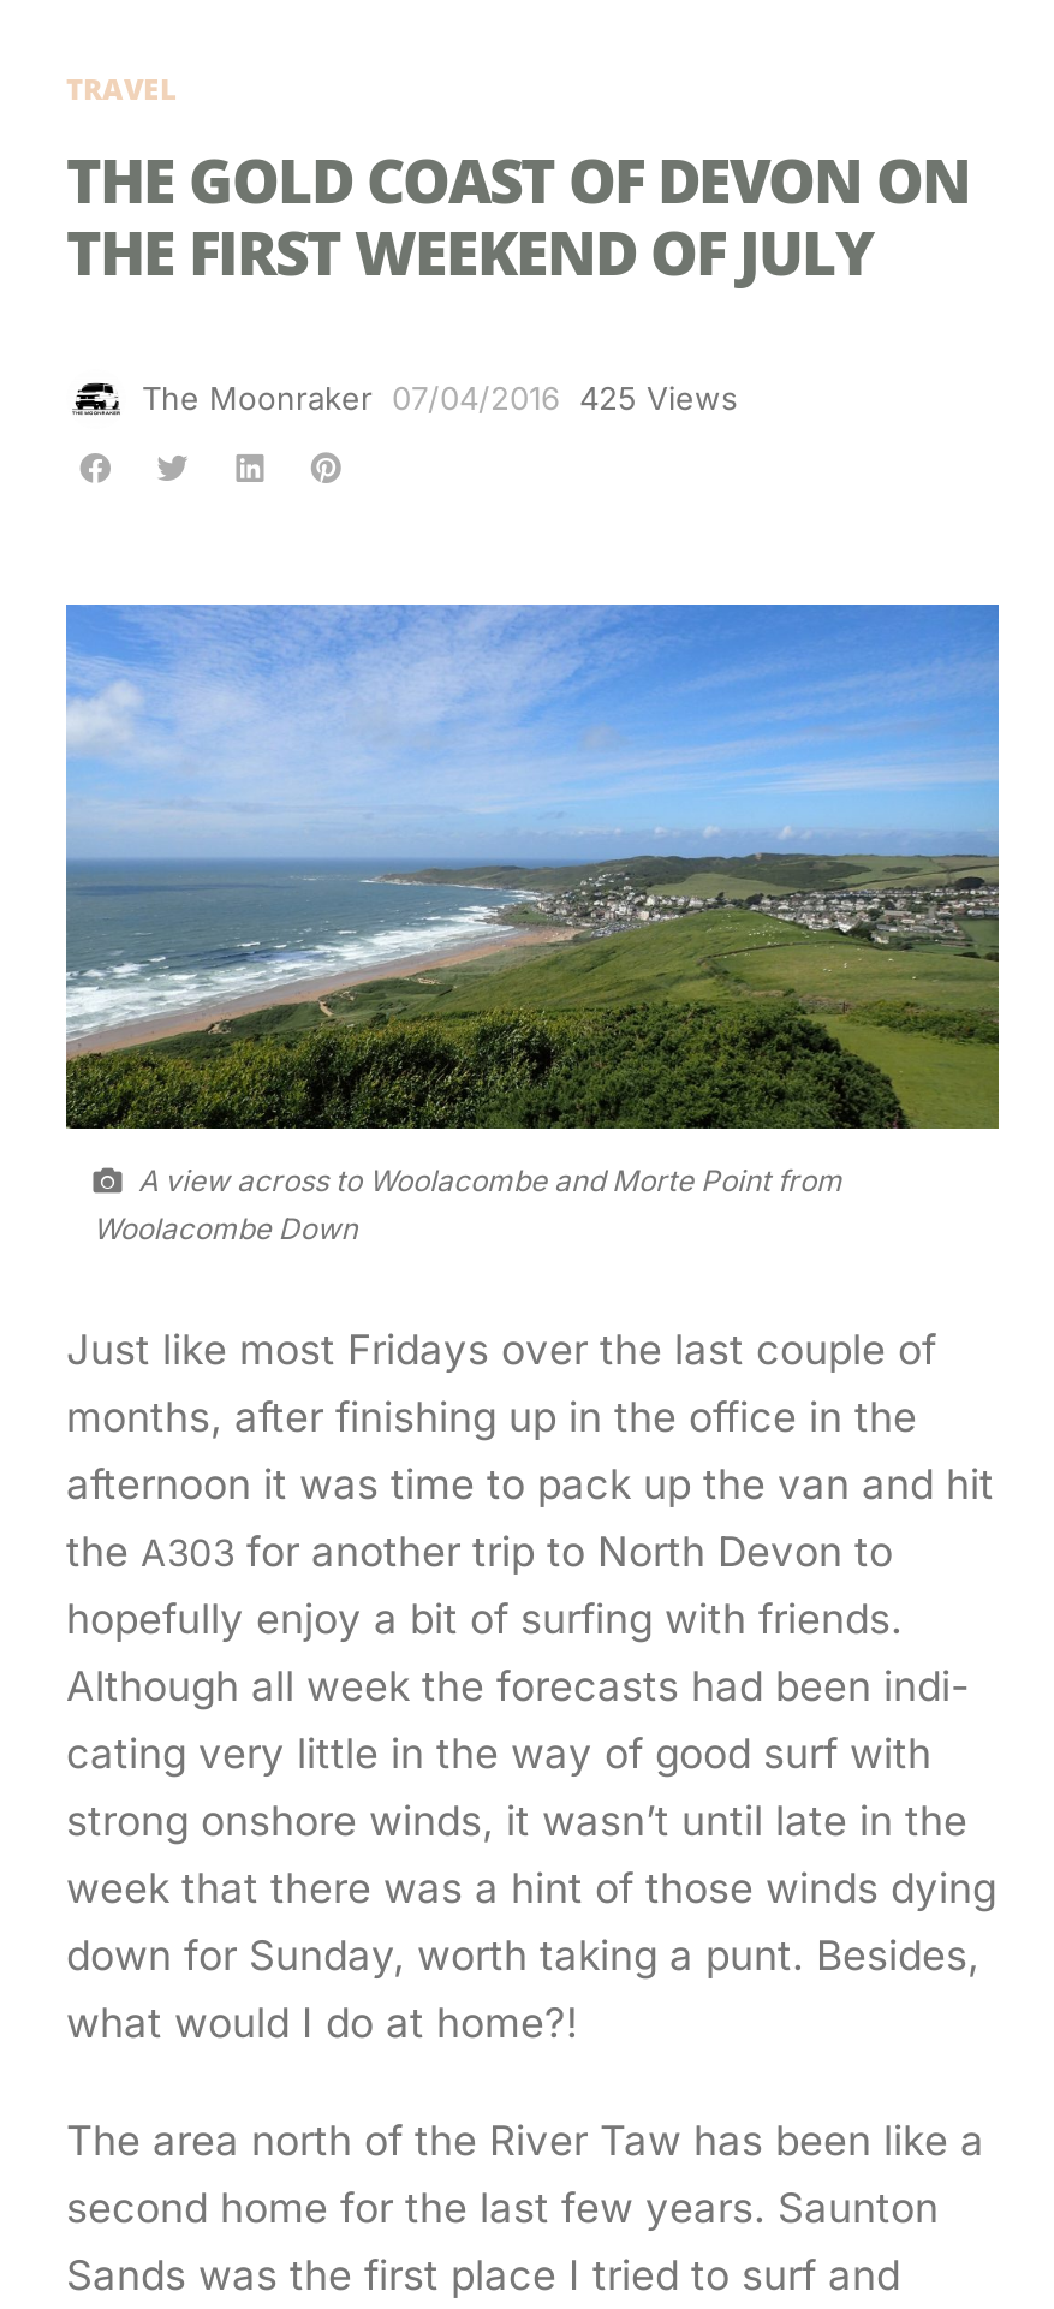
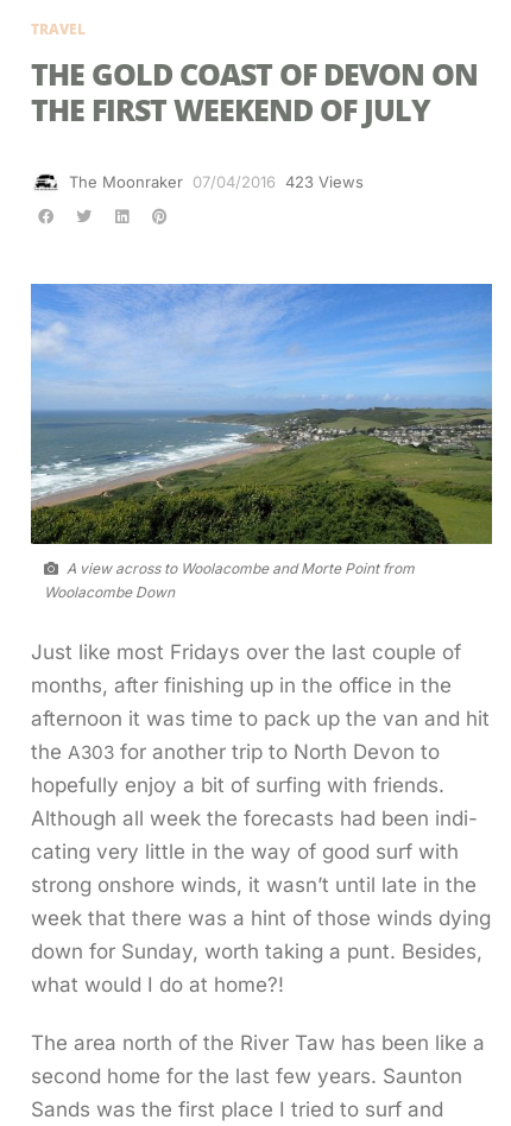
[142,379,738,417] The Moonraker 07/04/2016 425 Views -> [68,172,363,191] The Moonraker 07/04/2016 423 Views

